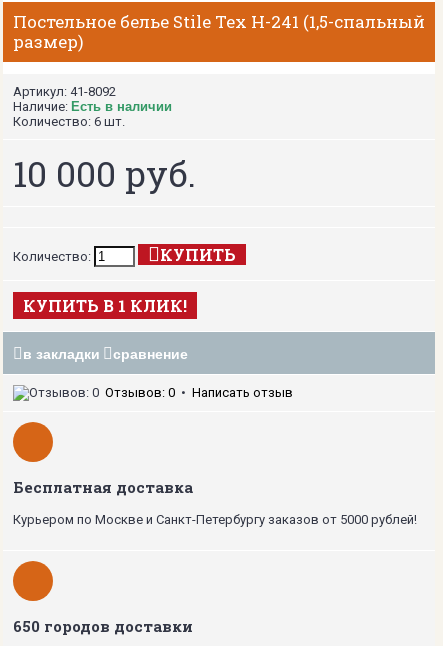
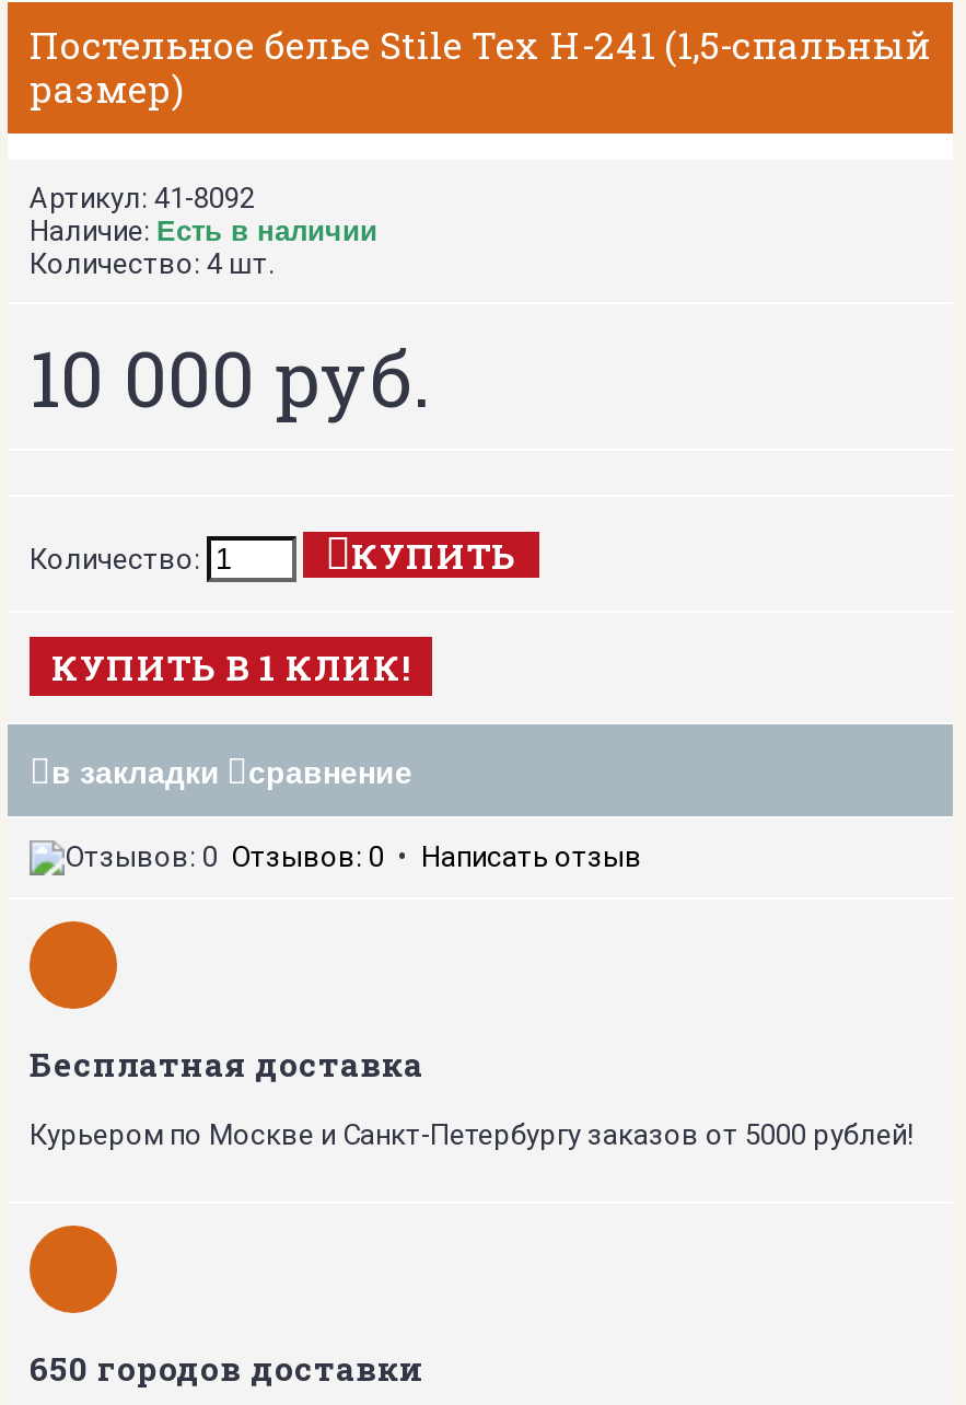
[13,114,125,129] Количество: 6 шт. -> [30,247,275,280] Количество: 4 шт.

